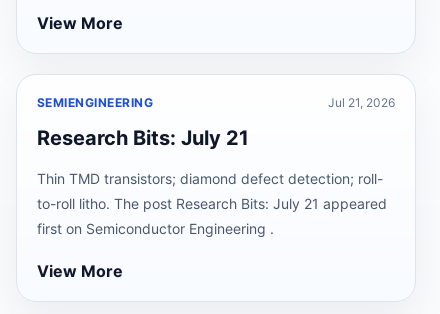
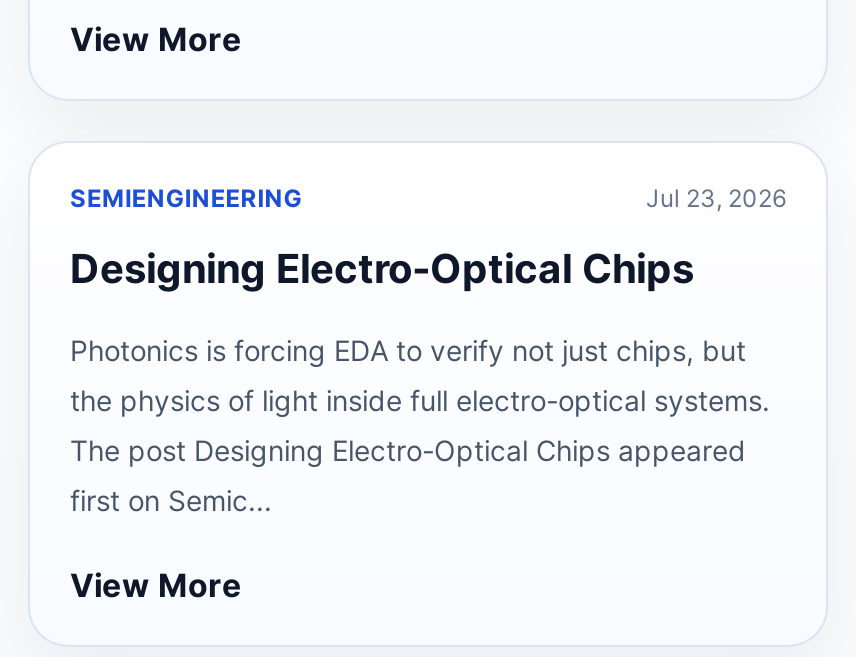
[37,95,395,237] Jul 21, 2026 | Research Bits: July 21 | Thin TMD transistors; diamond defect detection; roll- | to-roll litho. The post Research Bits: July 21 appeared | first on Semiconductor Engineering . -> [70,183,786,517] Jul 23, 2026 | Designing Electro-Optical Chips | Photonics is forcing EDA to verify not just chips, but | the physics of light inside full electro-optical systems. | The post Designing Electro-Optical Chips appeared | first on Semic...

